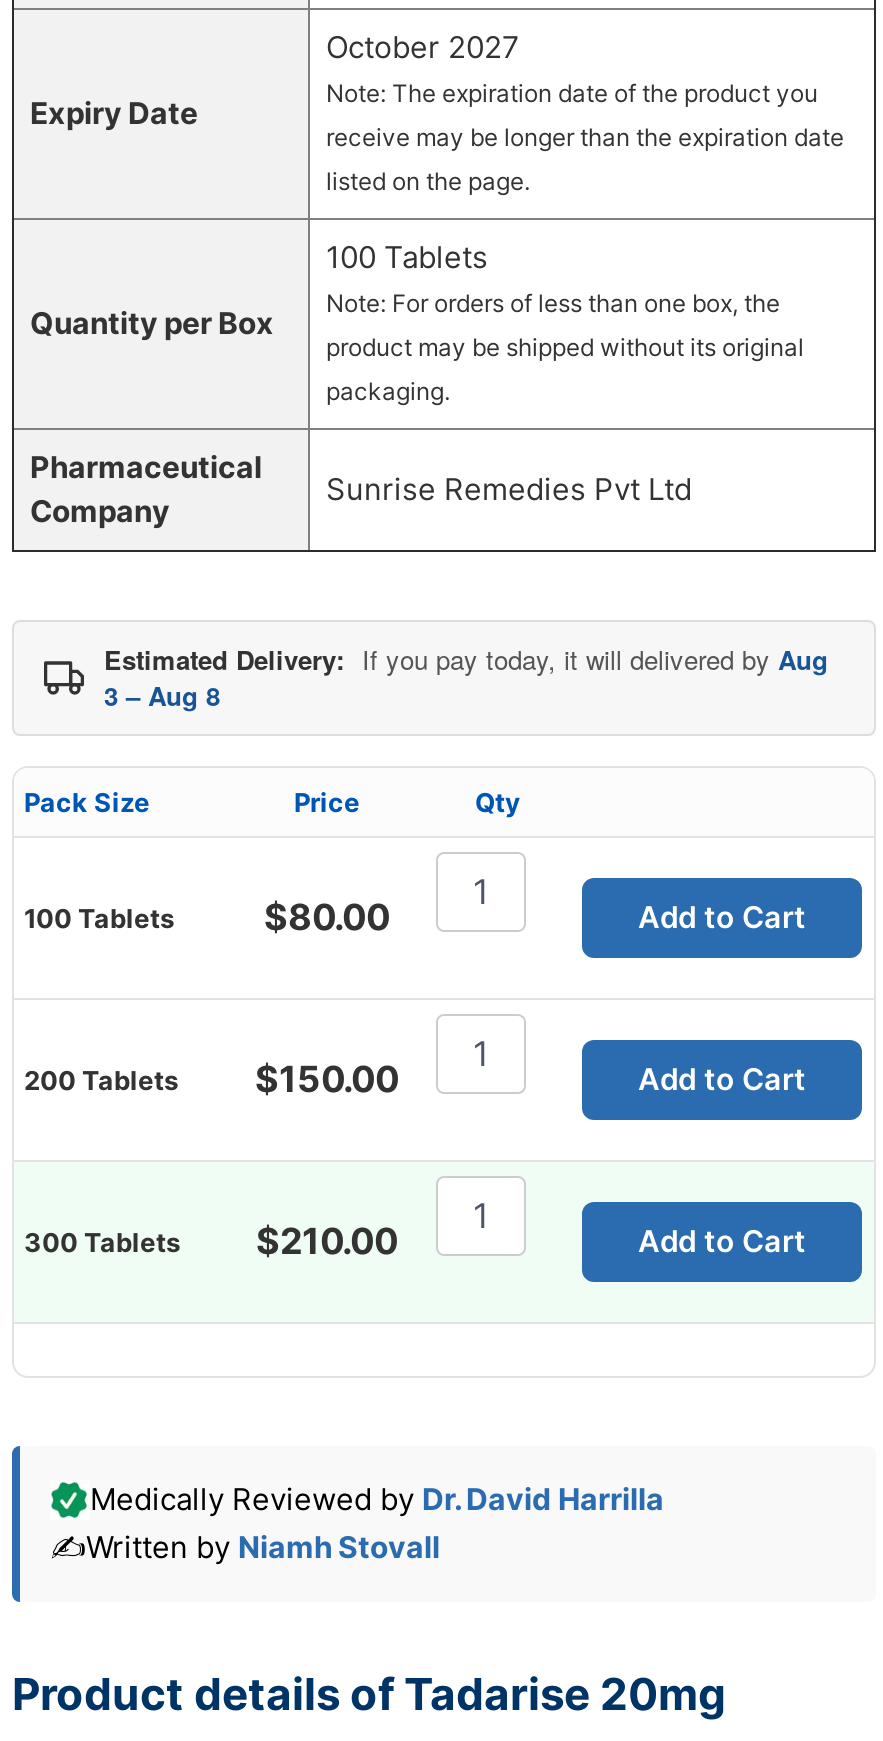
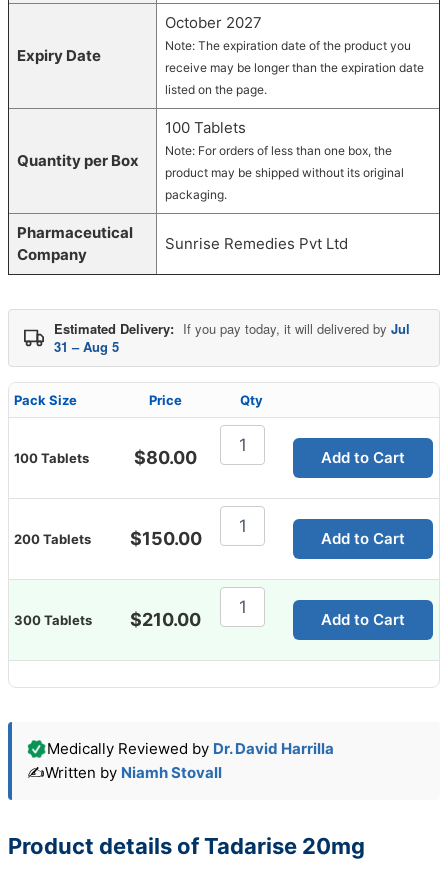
[104,641,828,679] Estimated Delivery: If you pay today, it will delivered by Aug -> [54,319,410,338] Estimated Delivery: If you pay today, it will delivered by Jul
[104,677,220,715] 3 – Aug 8 -> [54,337,119,356] 31 – Aug 5

